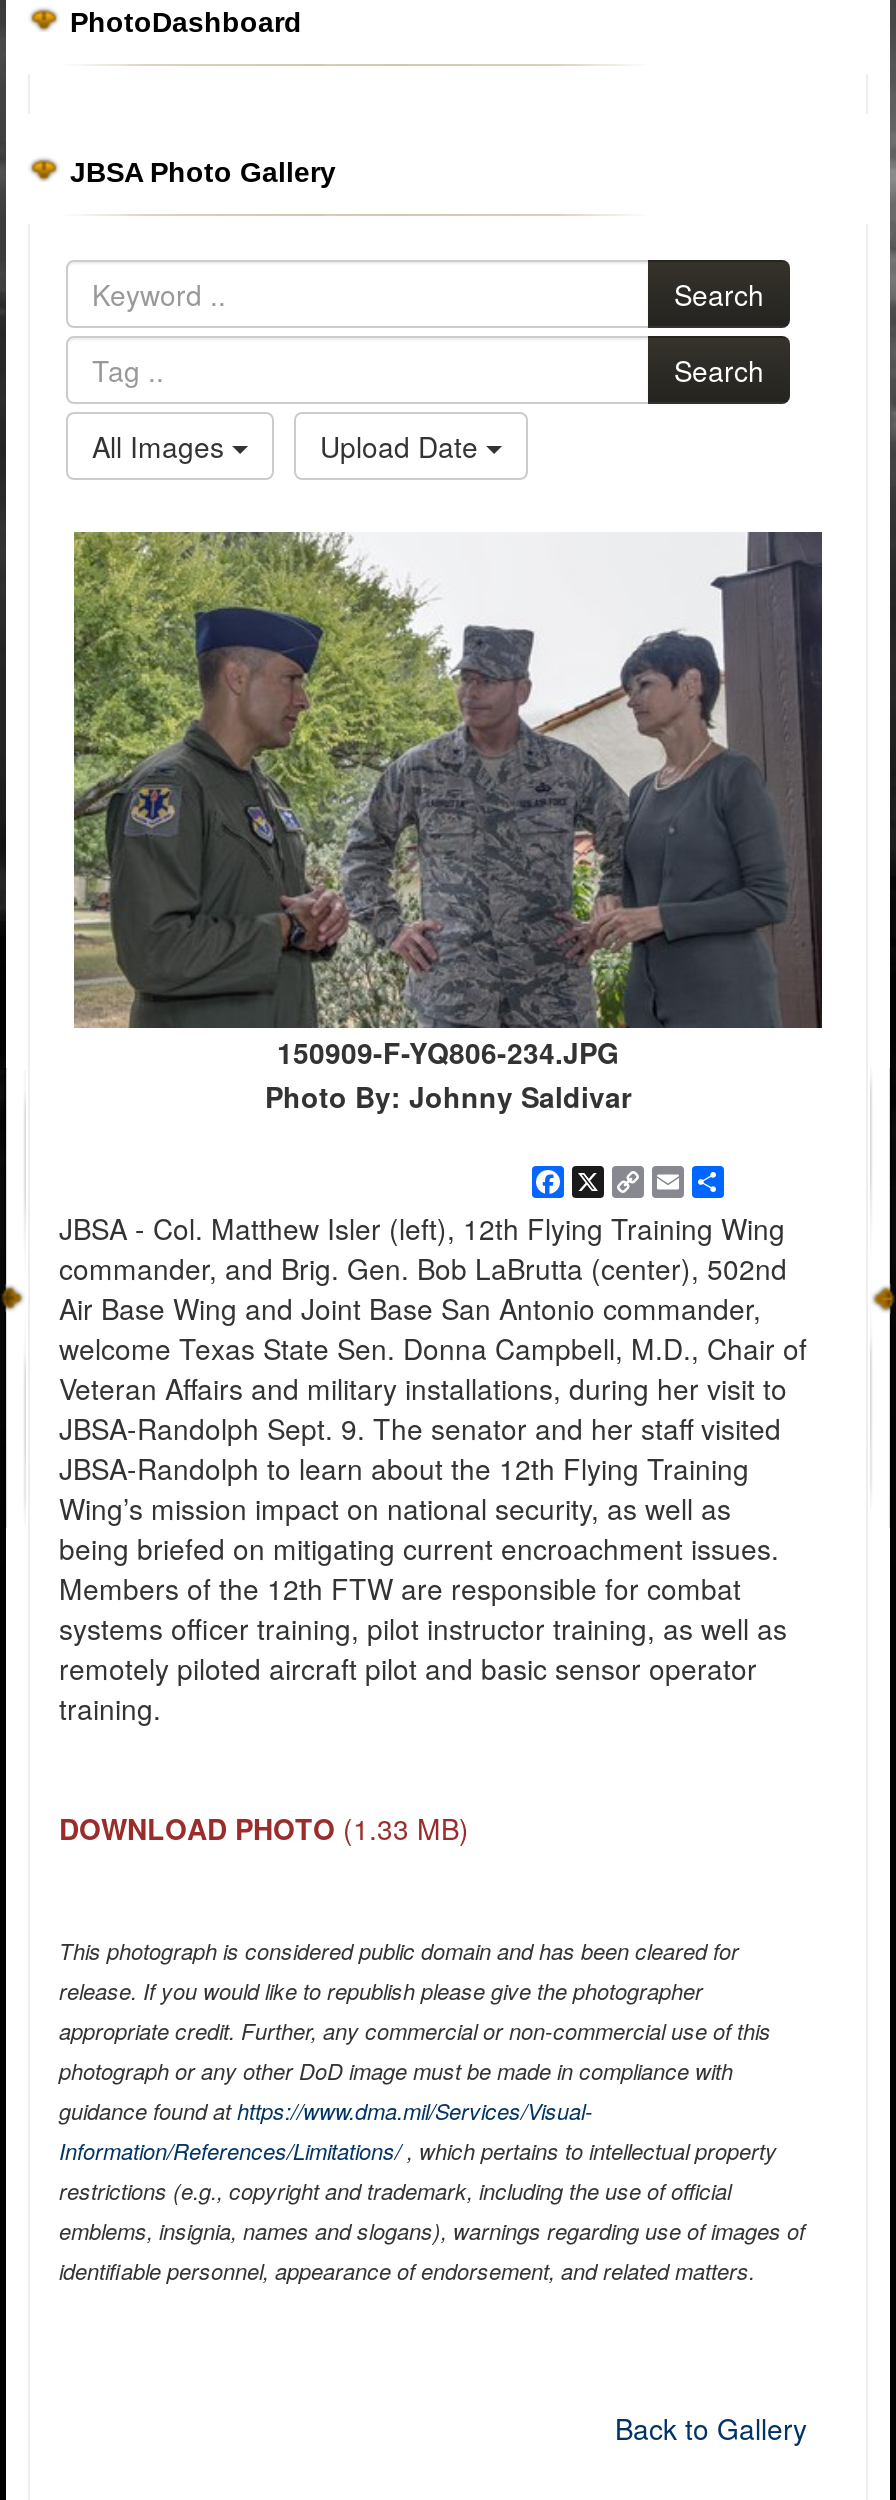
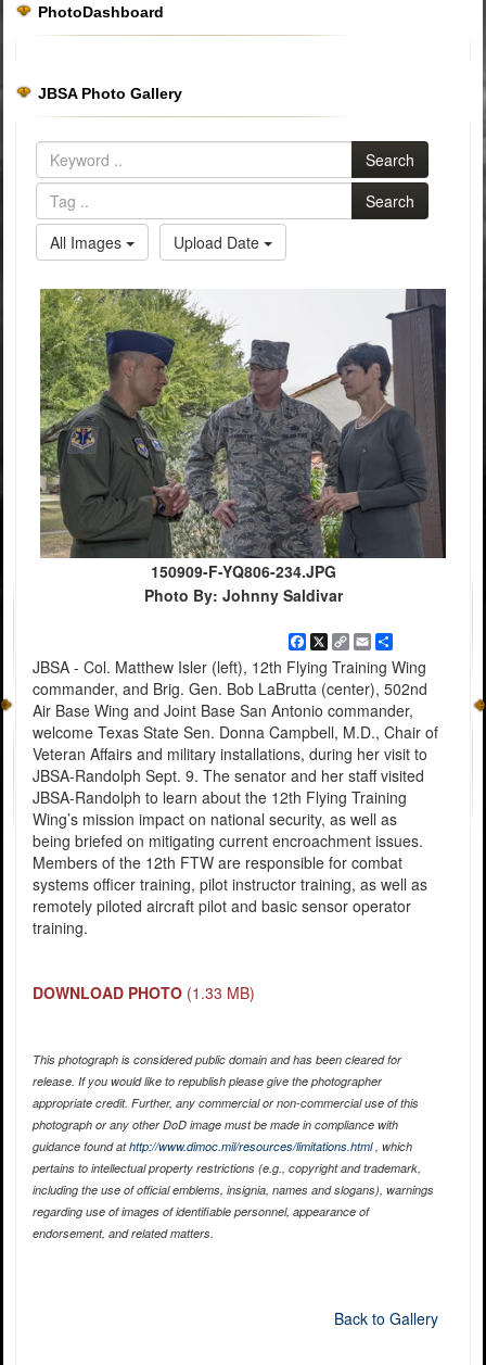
[59,2095,805,2285] guidance found at https://www.dma.mil/Services/Visual- | Information/References/Limitations/, which pertains to intellectual property | restrictions (e.g., copyright and trademark, including the use of official | emblems, insignia, names and slogans), warnings regarding use of images of | identifiable personnel, appearance of endorsement, and related matters. -> [32,1138,433,1241] guidance found at http://www.dimoc.mil/resources/limitations.html, which | pertains to intellectual property restrictions (e.g., copyright and trademark, | including the use of official emblems, insignia, names and slogans), warnings | regarding use of images of identifiable personnel, appearance of | endorsement, and related matters.

